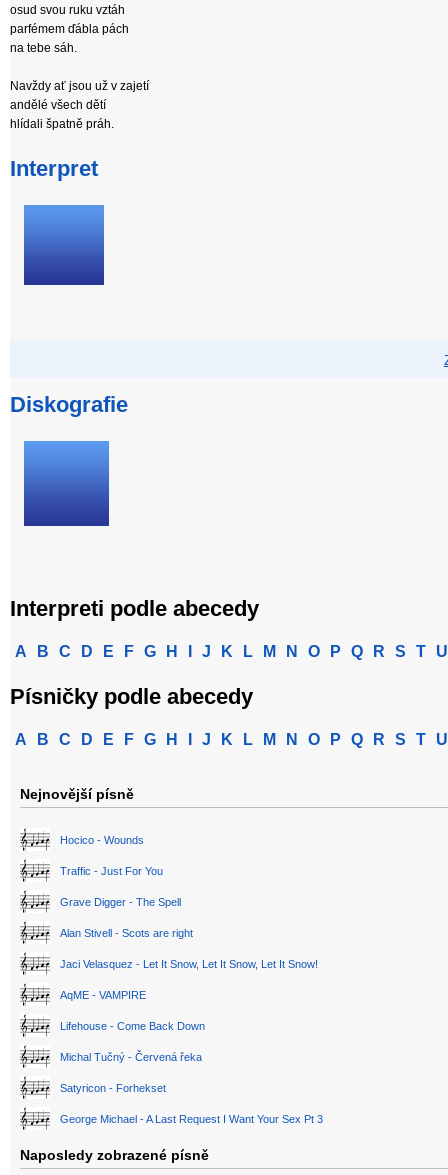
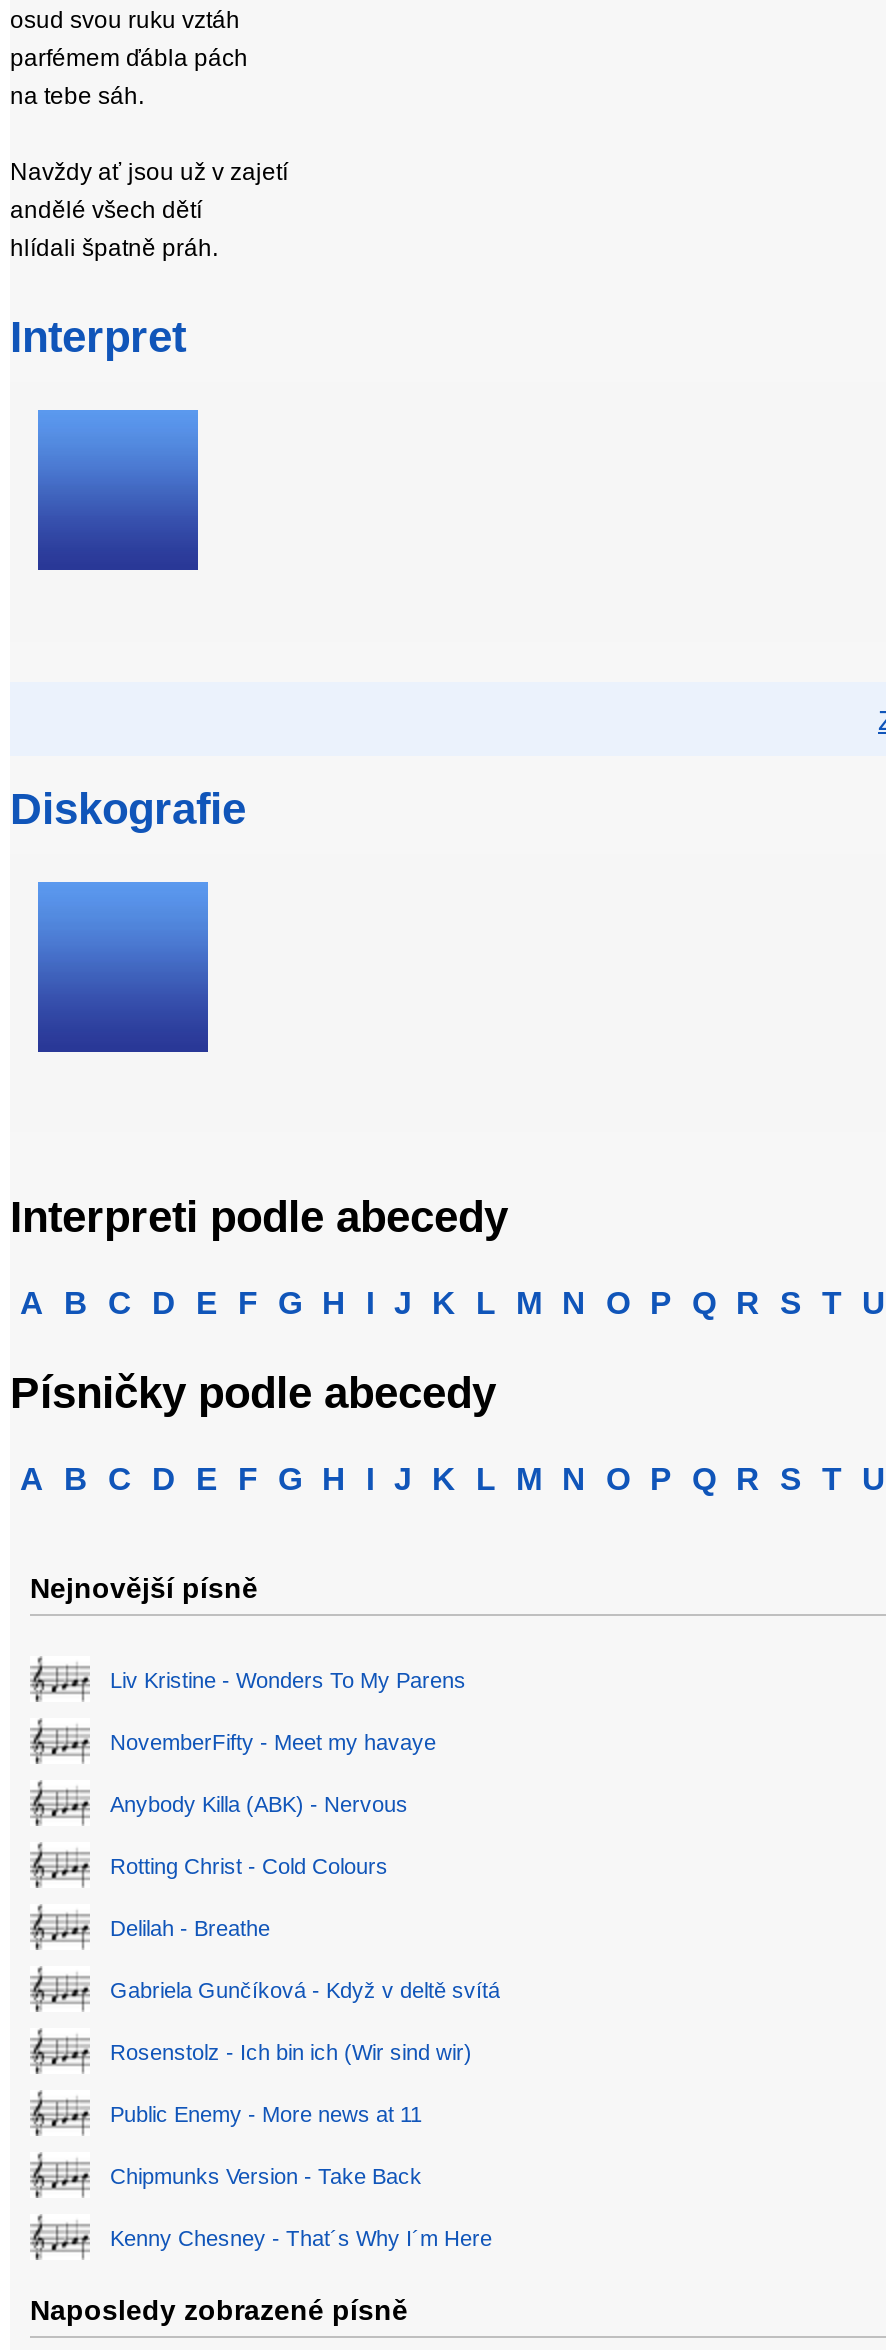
[60,834,144,846] Hocico - Wounds -> [110,1668,466,1692] Liv Kristine - Wonders To My Parens
[60,865,163,877] Traffic - Just For You -> [110,1730,436,1754] NovemberFifty - Meet my havaye
[60,896,181,908] Grave Digger - The Spell -> [110,1792,408,1816] Anybody Killa (ABK) - Nervous
[60,927,193,939] Alan Stivell - Scots are right -> [110,1854,388,1878] Rotting Christ - Cold Colours
[60,958,318,970] Jaci Velasquez - Let It Snow, Let It Snow, Let It Snow! -> [110,1916,270,1940] Delilah - Breathe
[60,989,146,1001] AqME - VAMPIRE -> [110,1978,500,2002] Gabriela Gunčíková - Když v deltě svítá
[60,1020,205,1032] Lifehouse - Come Back Down -> [110,2040,472,2064] Rosenstolz - Ich bin ich (Wir sind wir)
[60,1051,202,1063] Michal Tučný - Červená řeka -> [110,2102,422,2126] Public Enemy - More news at 11
[60,1082,166,1094] Satyricon - Forhekset -> [110,2164,422,2188] Chipmunks Version - Take Back
[60,1113,323,1125] George Michael - A Last Request I Want Your Sex Pt 3 -> [110,2226,492,2250] Kenny Chesney - That´s Why I´m Here

